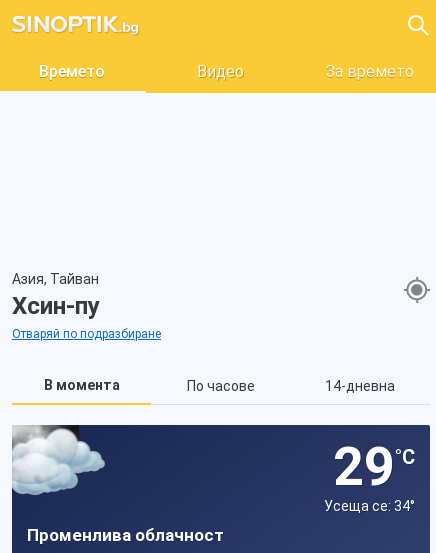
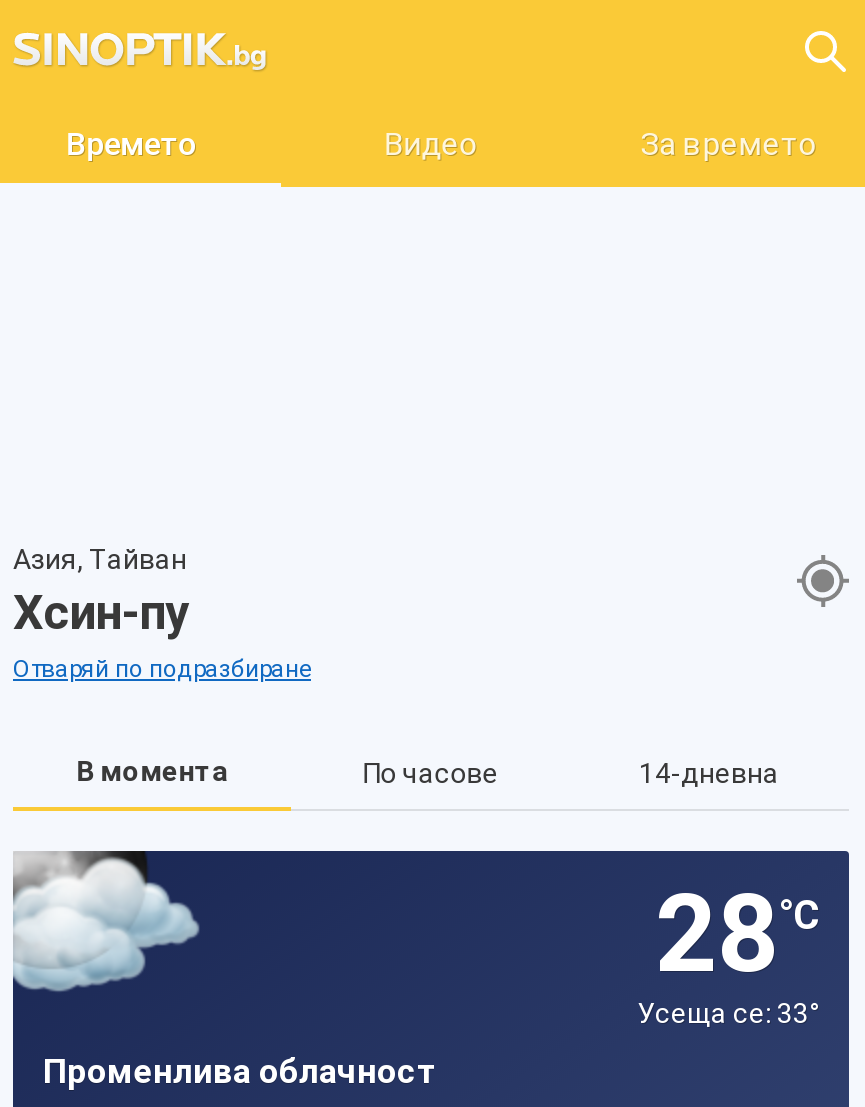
[333,435,415,498] 29°C -> [655,871,819,997] 28°C
[324,498,415,514] Усеща се: 34° -> [637,997,819,1029] Усеща се: 33°

